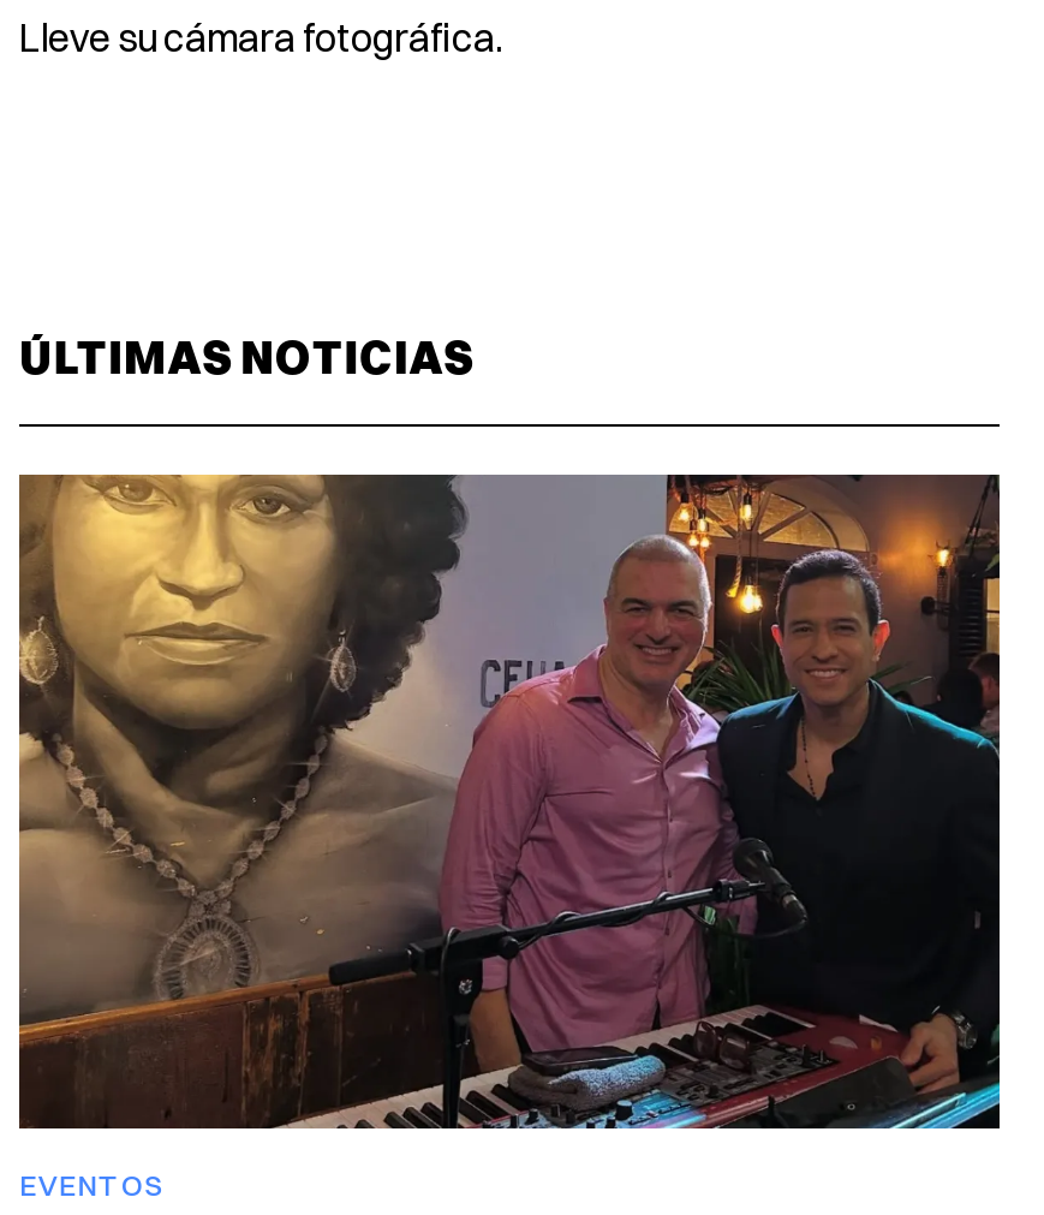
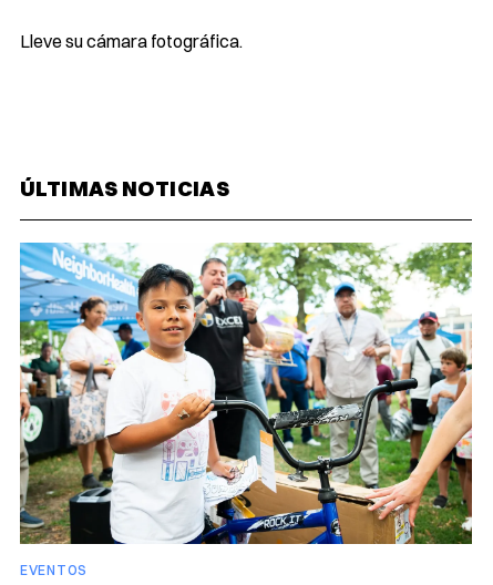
[17,472,1002,1131] [image] -> [19,242,473,545] [image]

